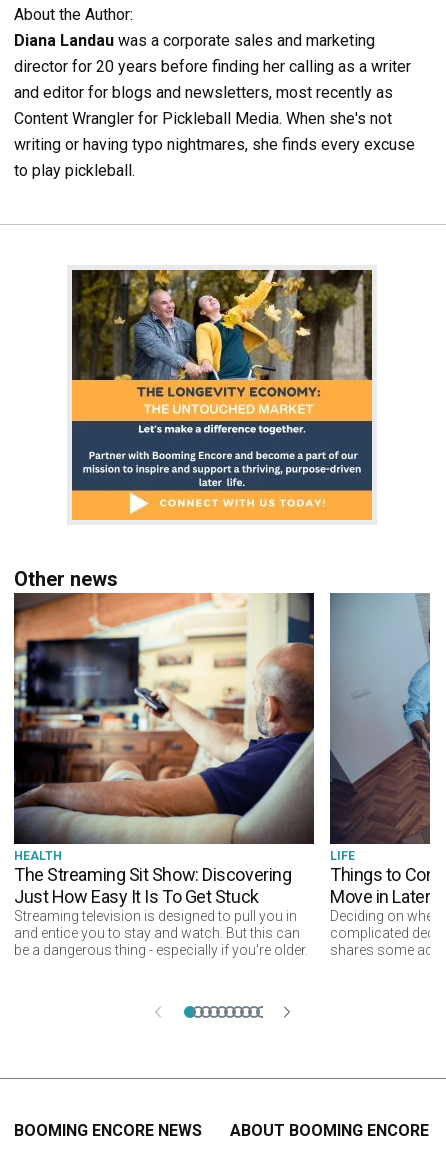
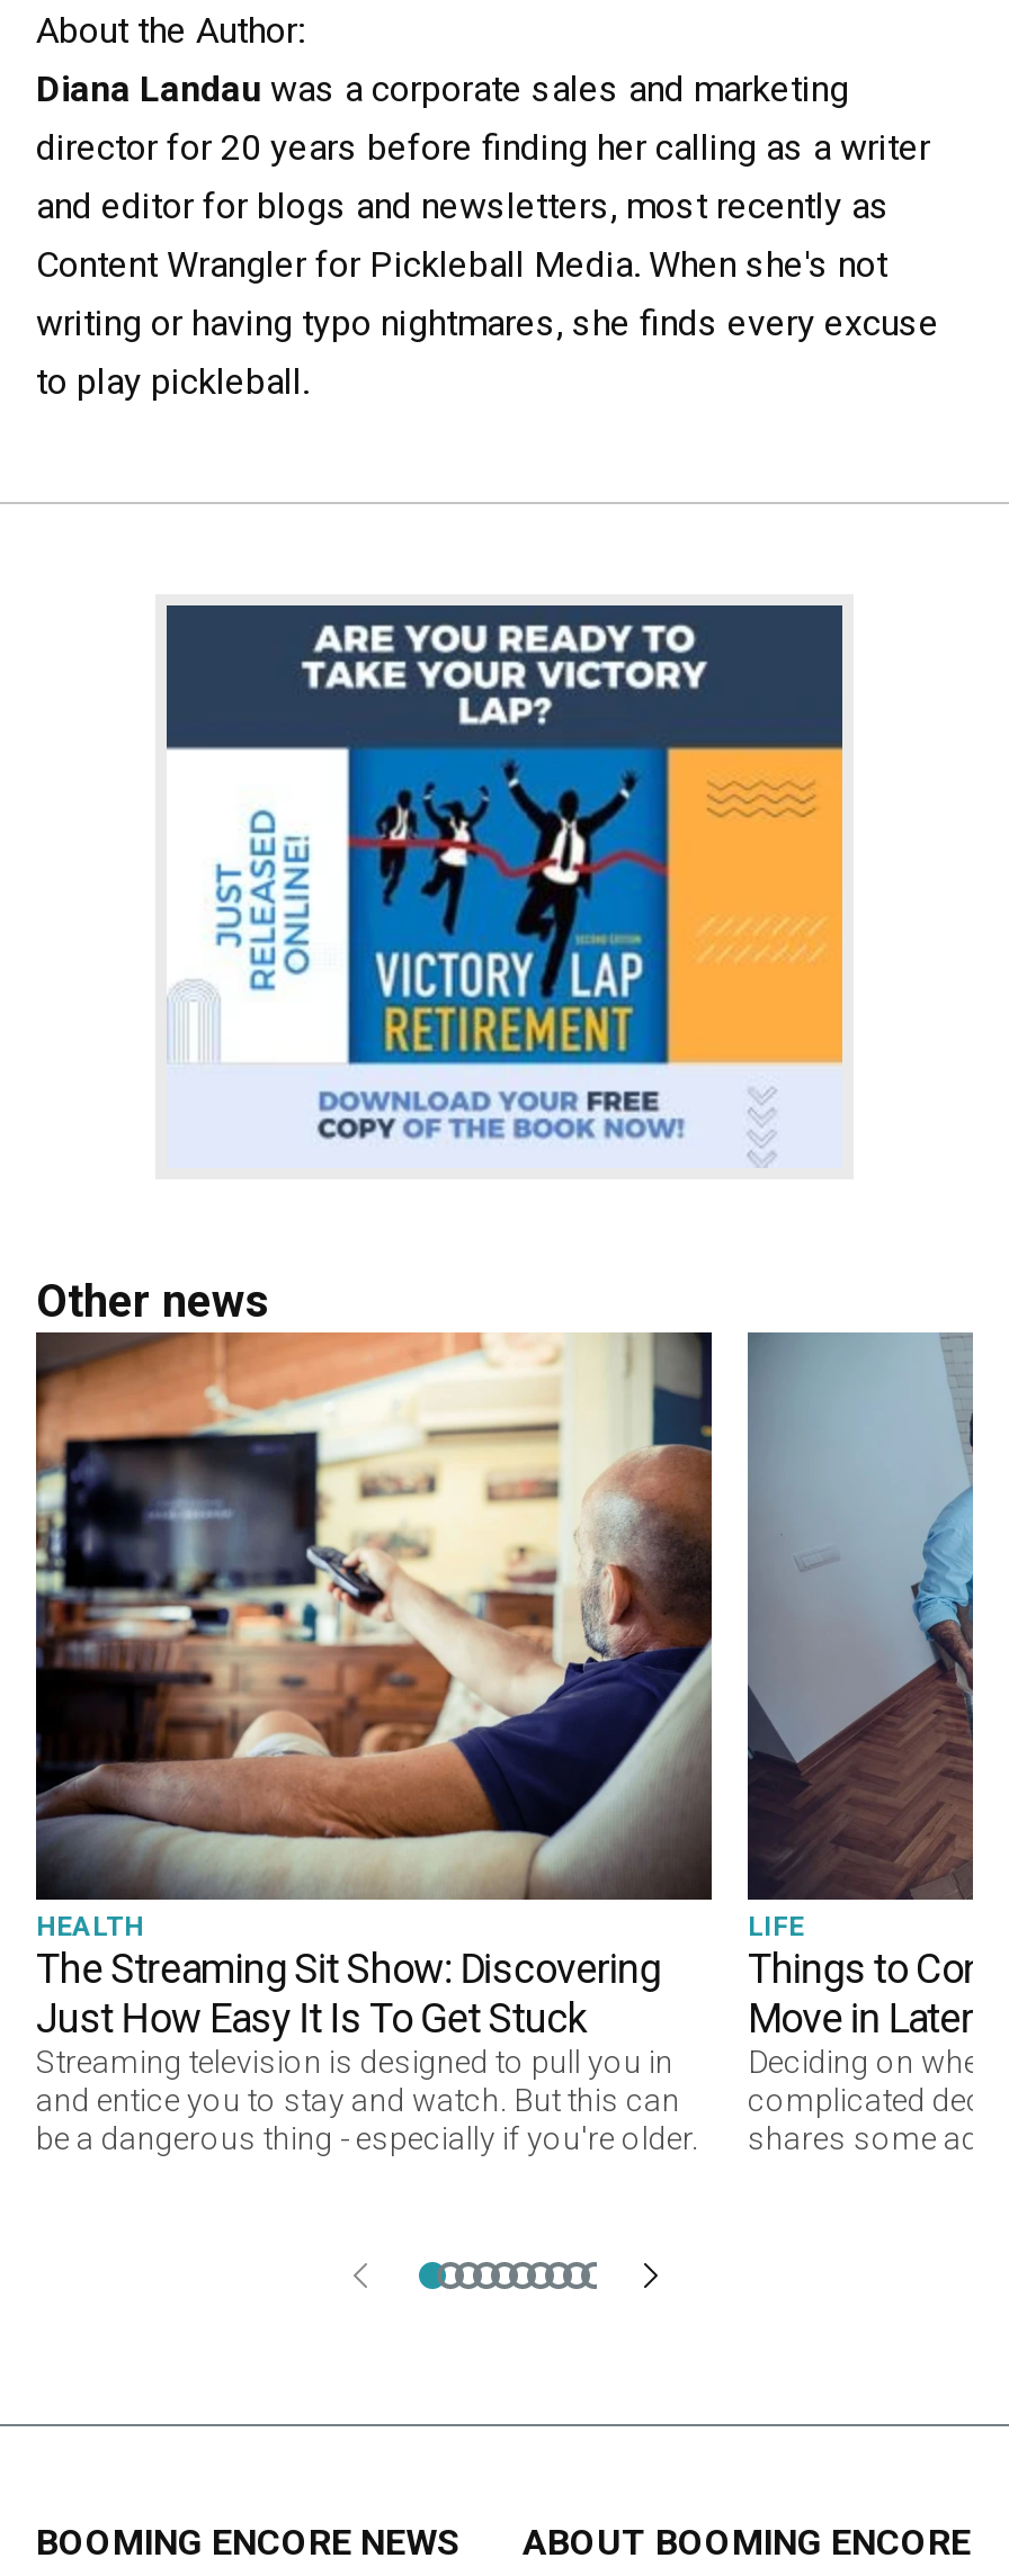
[71,269,373,521] [image] -> [167,603,845,1170] [image]

